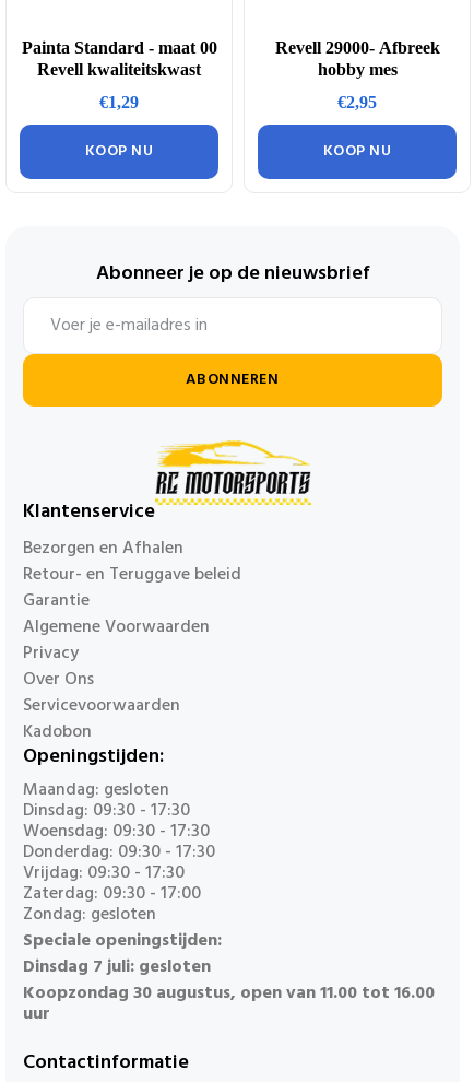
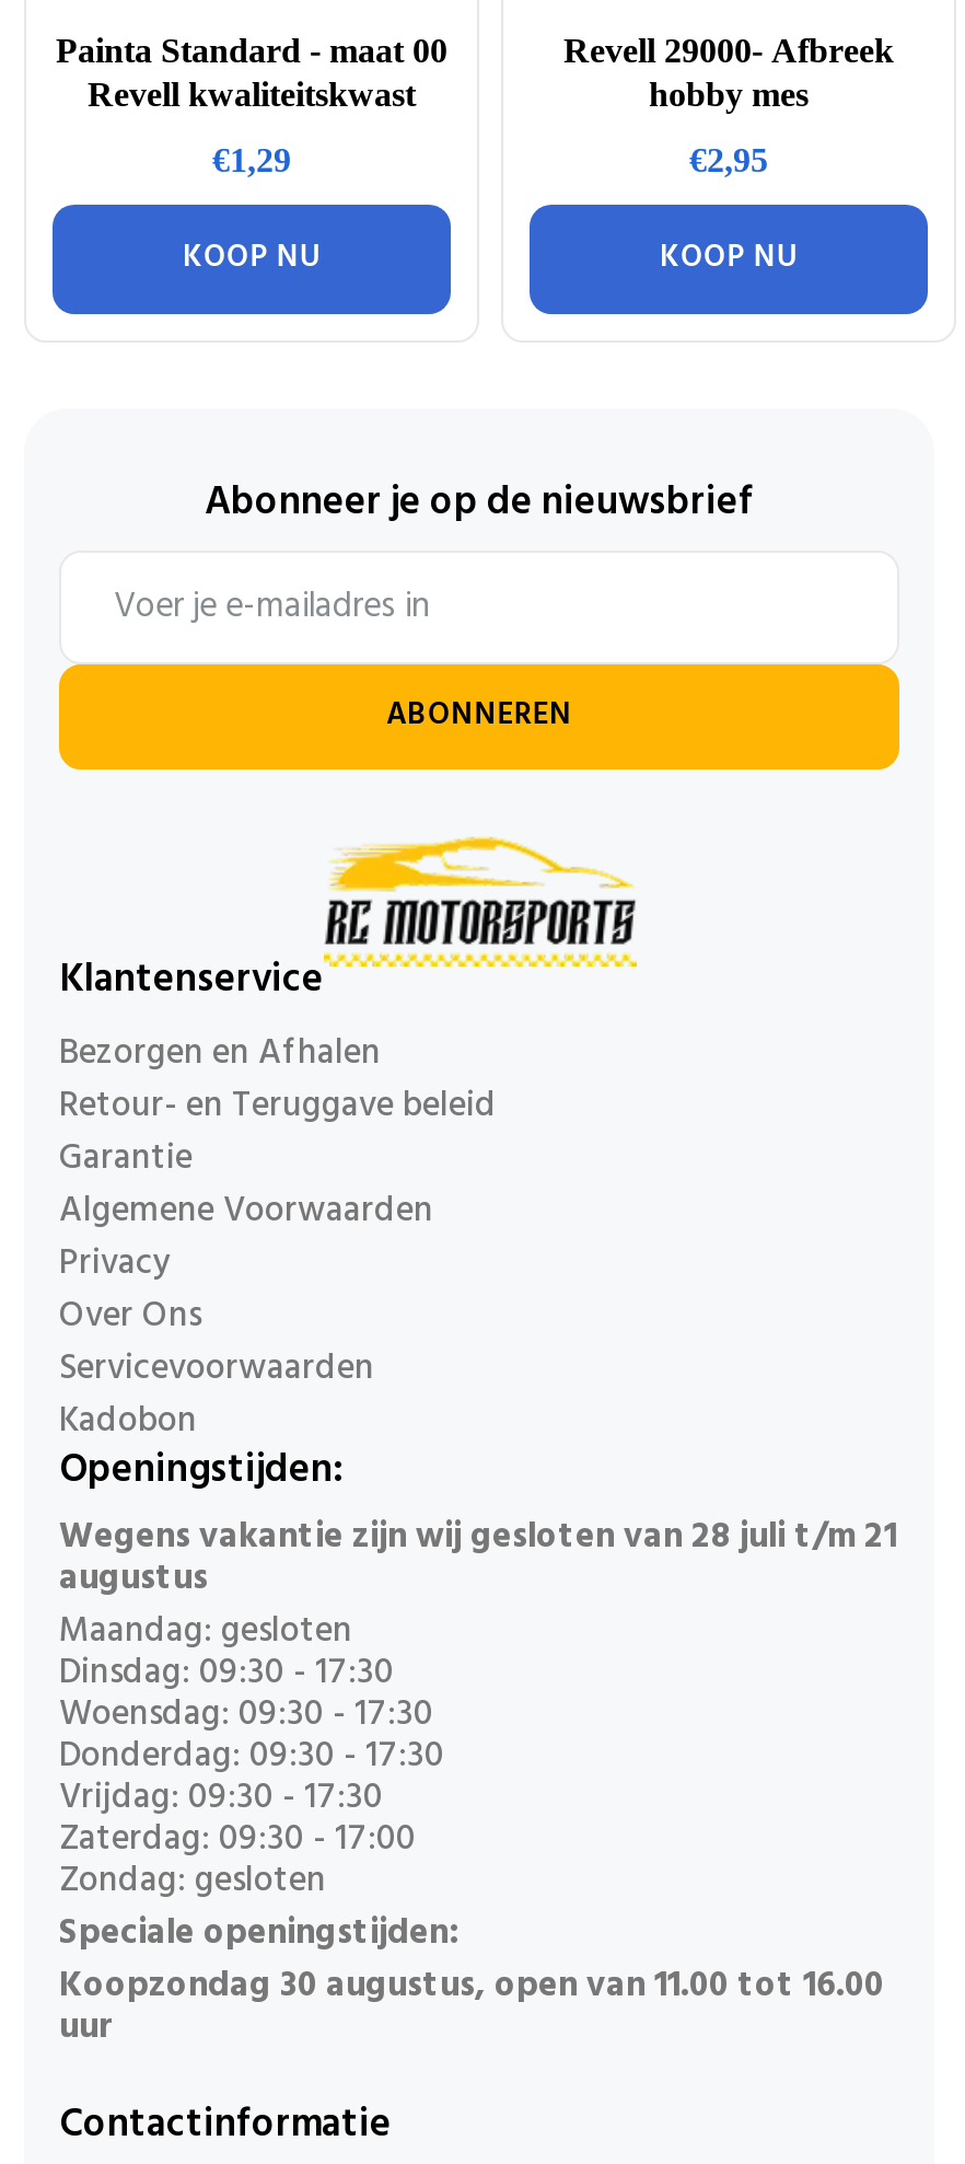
none -> [59,1509,897,1607] Wegens vakantie zijn wij gesloten van 28 juli t/m 21 | augustus
moved [23,776,222,955] -> [59,1603,457,1962]: Maandag: gesloten | Dinsdag: 09:30 - 17:30 | Woensdag: 09:30 - 17:30 | Donderdag: 09:30 - 17:30 | Vrijdag: 09:30 - 17:30 | Zaterdag: 09:30 - 17:00 | Zondag: gesloten | Speciale openingstijden:
[23,953,211,981] Dinsdag 7 juli: gesloten -> none

